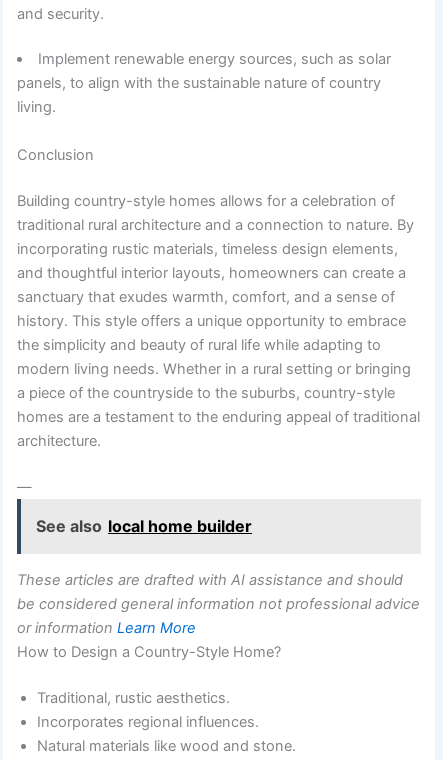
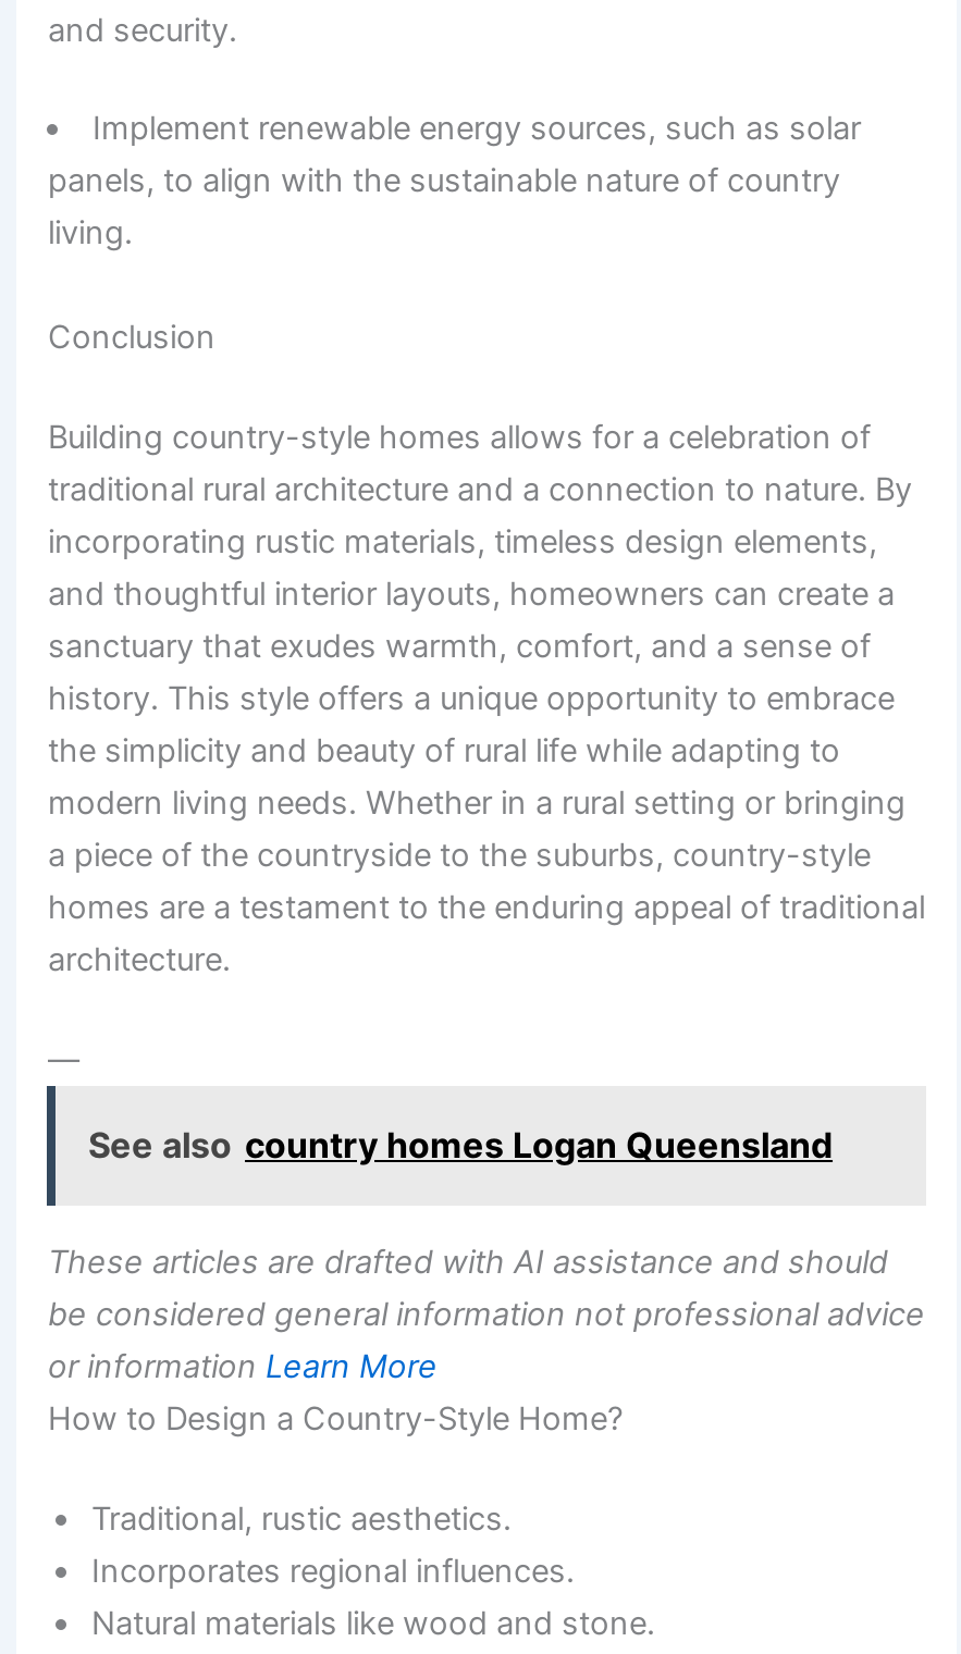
[36,516,252,536] See also local home builder -> [88,1123,833,1167] See also country homes Logan Queensland

